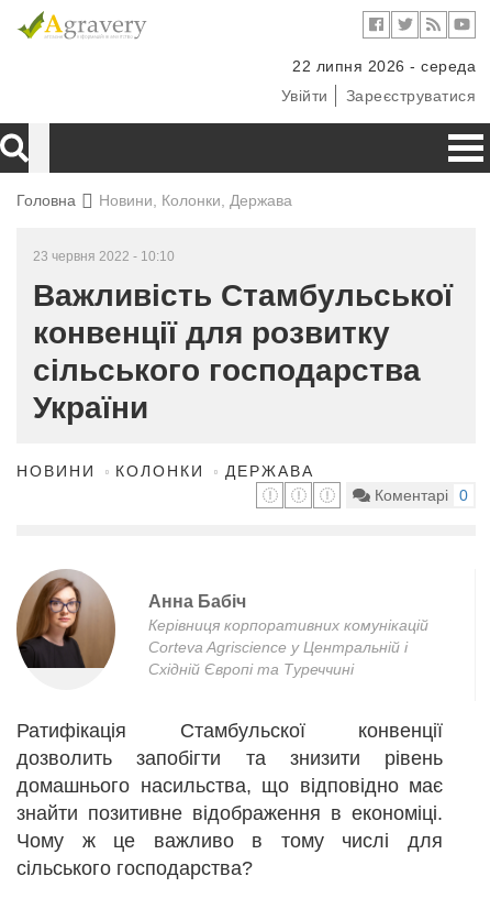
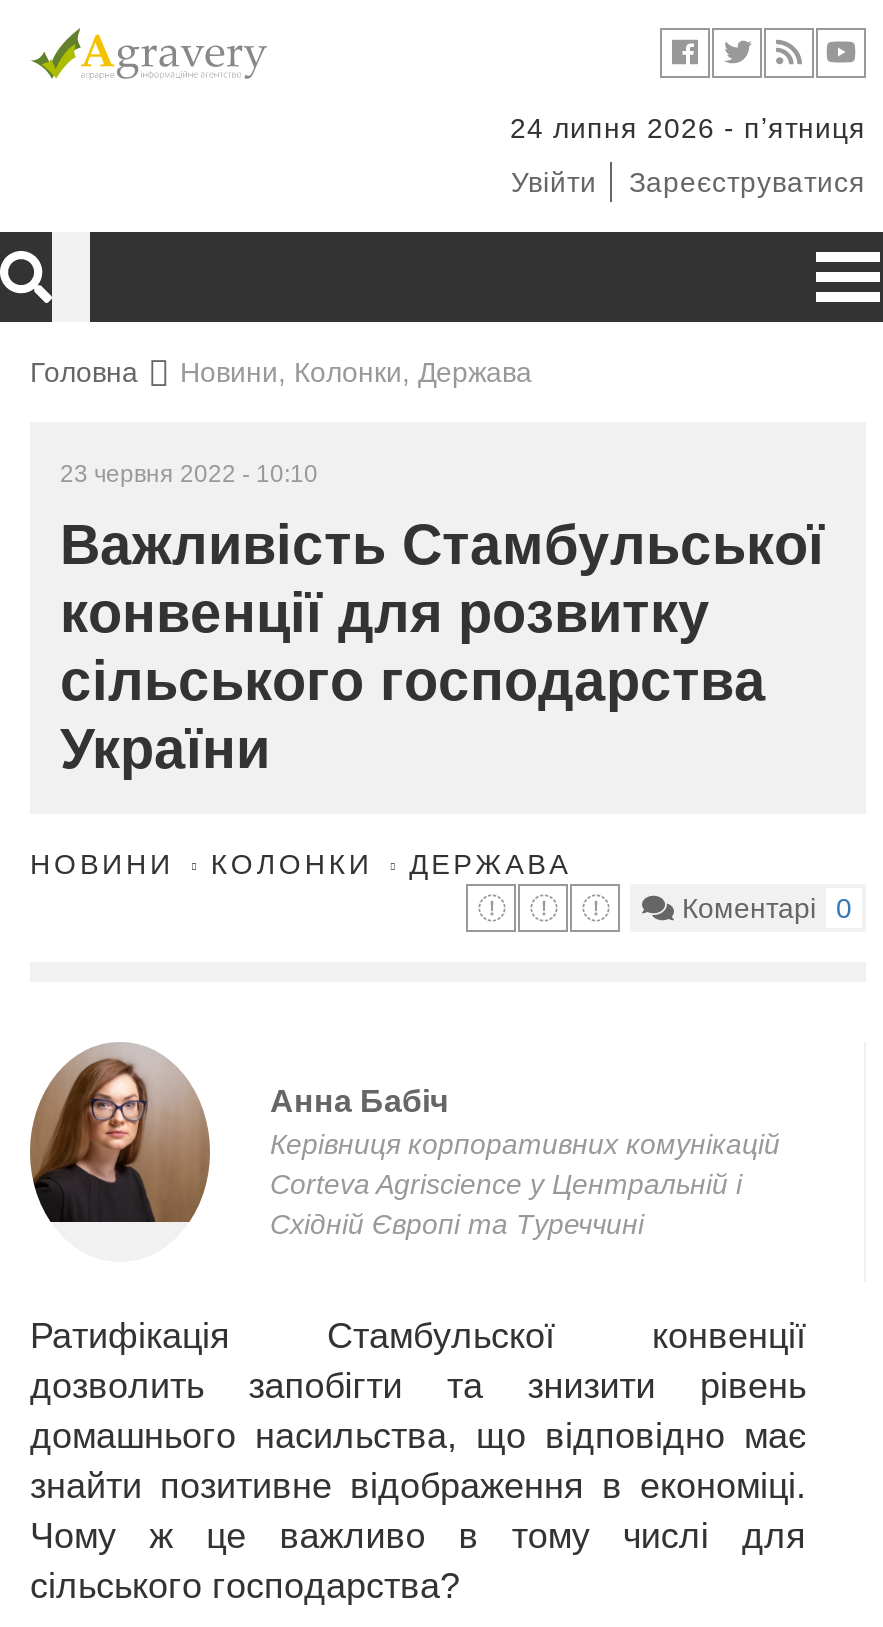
[292,57,476,75] 22 липня 2026 - середа -> [510,112,866,144] 24 липня 2026 - пʼятниця

